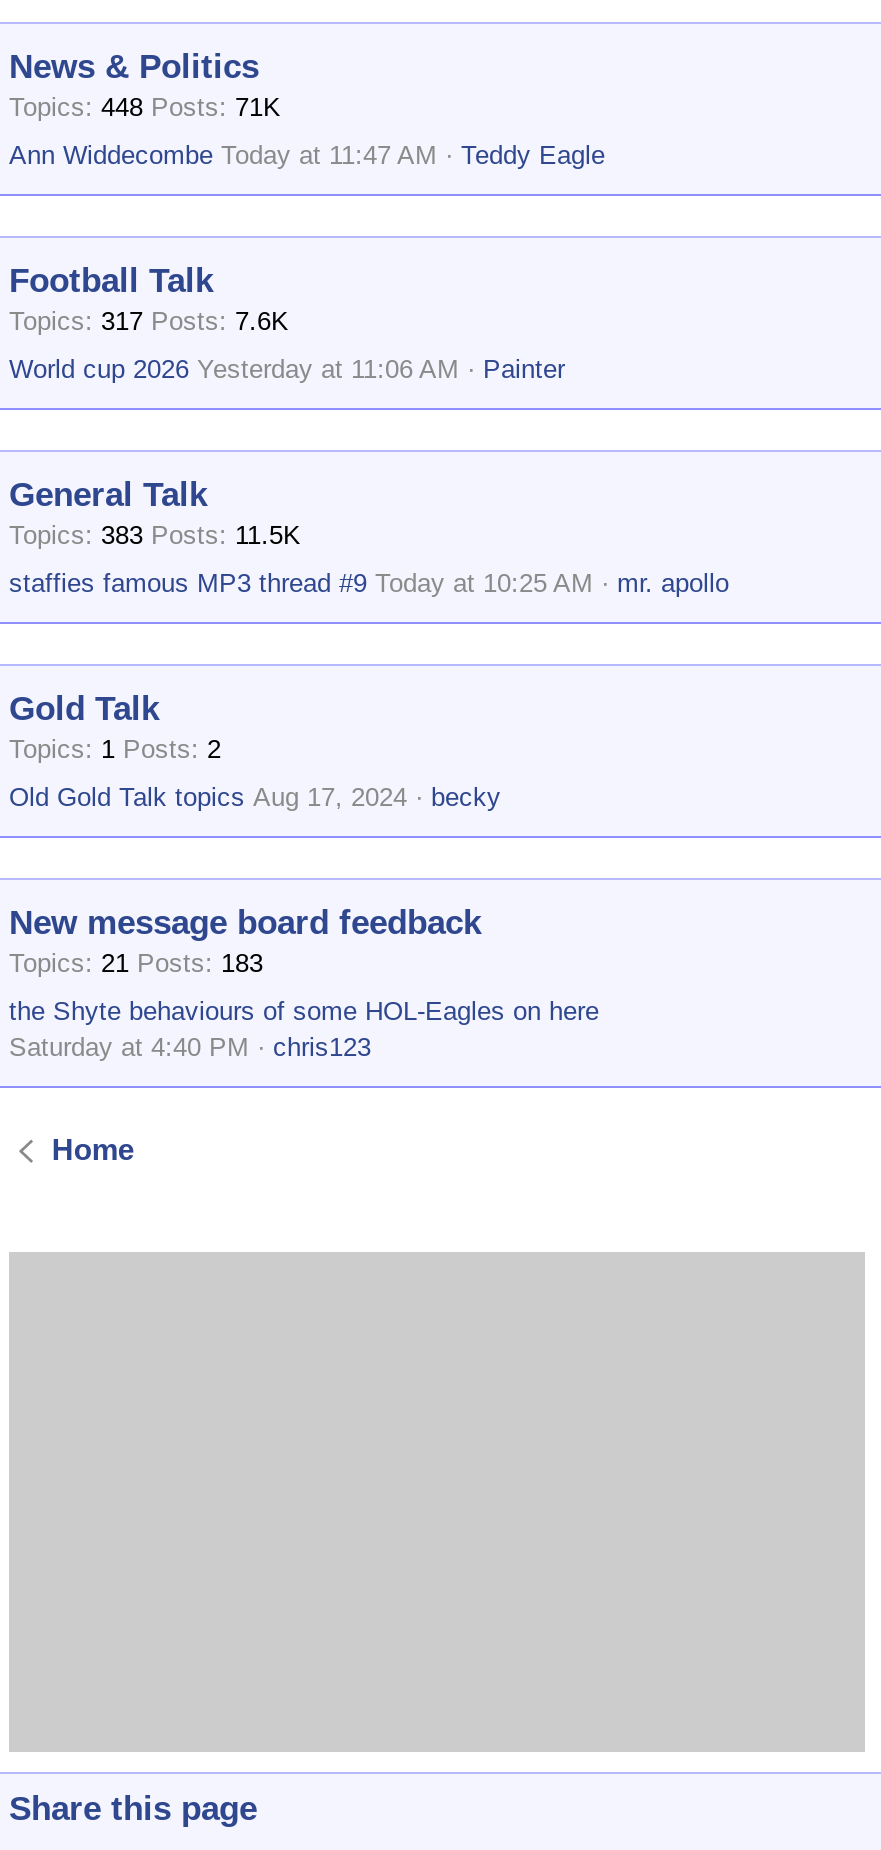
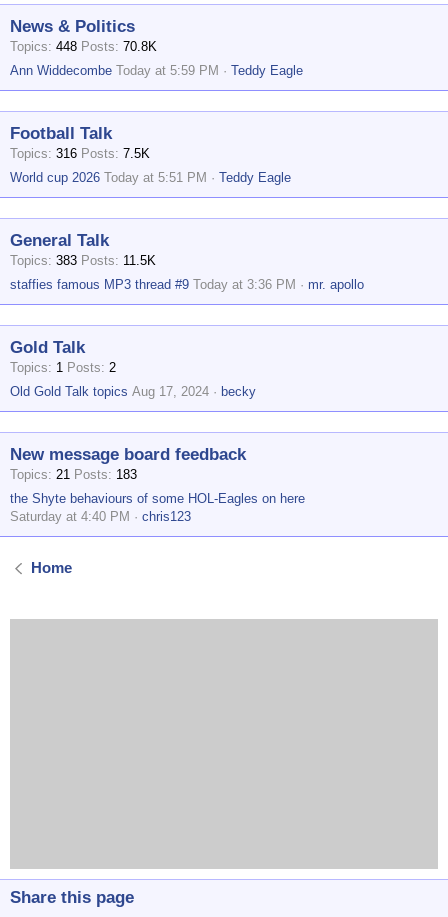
[9,92,281,122] Topics 448 Posts 71K -> [10,39,157,54] Topics 448 Posts 70.8K
[9,140,437,170] Ann Widdecombe Today at 11:47 AM -> [10,63,219,78] Ann Widdecombe Today at 5:59 PM
[9,306,289,336] Topics 317 Posts 7.6K -> [10,146,150,161] Topics 316 Posts 7.5K
[9,354,565,384] World cup 2026 Yesterday at 11:06 AM | Painter -> [10,170,291,185] World cup 2026 Today at 5:51 PM | Teddy Eagle
[9,568,593,598] staffies famous MP3 thread #9 Today at 10:25 AM -> [10,277,296,292] staffies famous MP3 thread #9 Today at 3:36 PM

